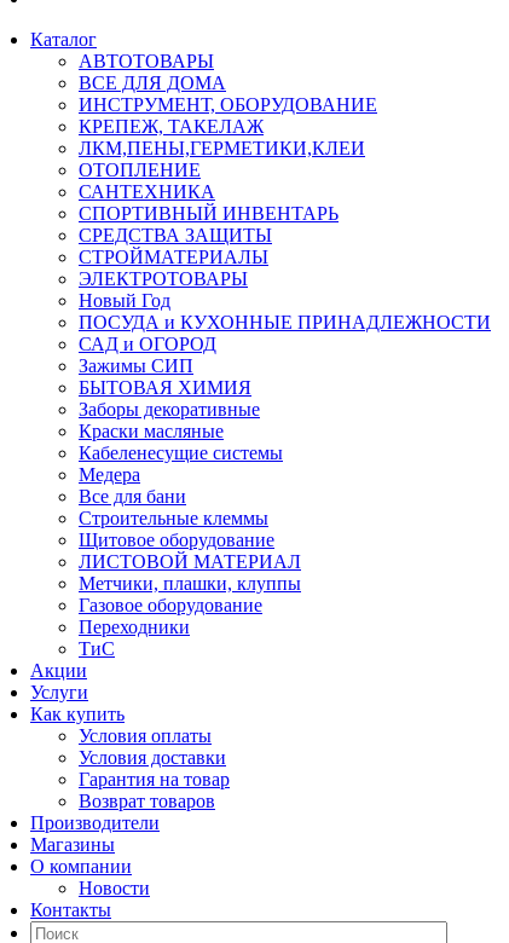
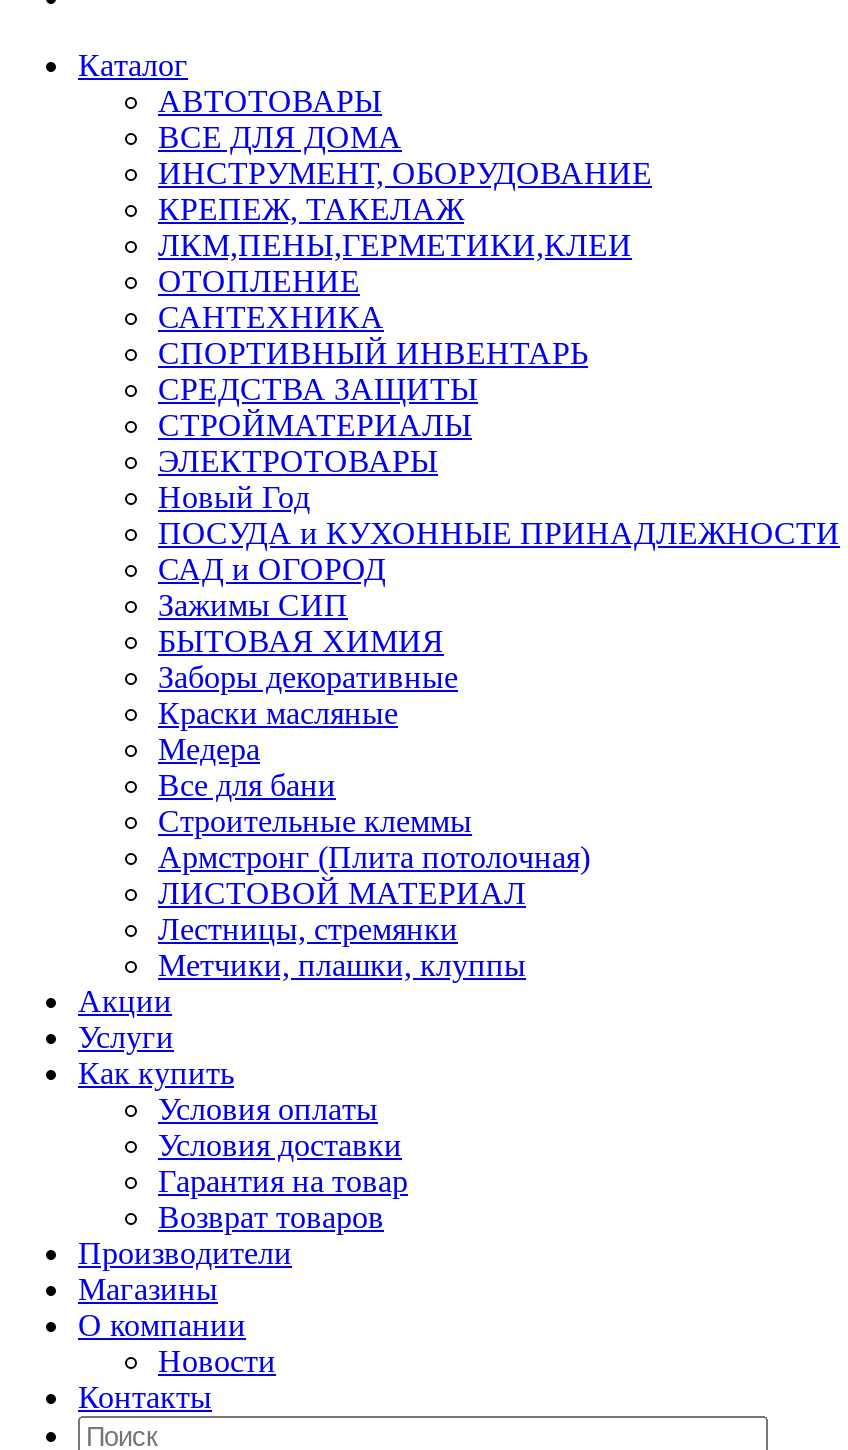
[79,442,283,463] Кабеленесущие системы -> none
[79,530,274,550] Щитовое оборудование -> [158,840,590,874] Армстронг (Плита потолочная)
none -> [158,912,458,946] Лестницы, стремянки
[79,595,262,659] Газовое оборудование | Переходники | ТиС -> none

